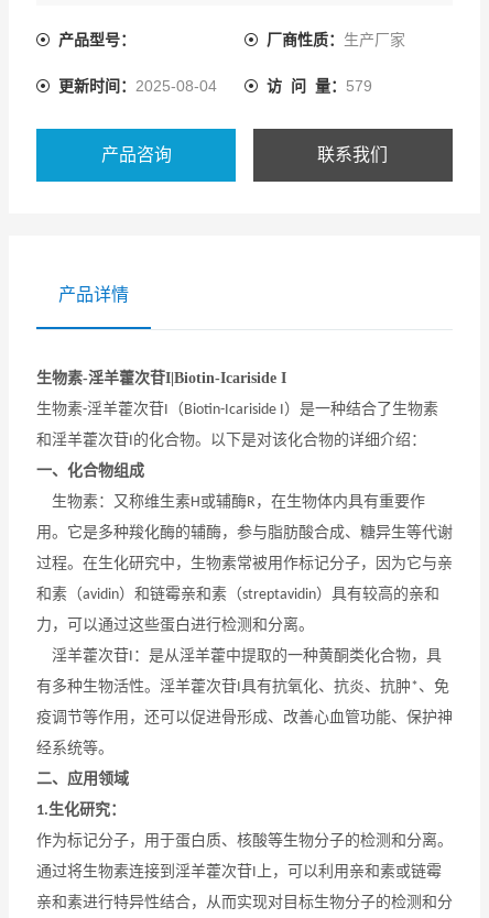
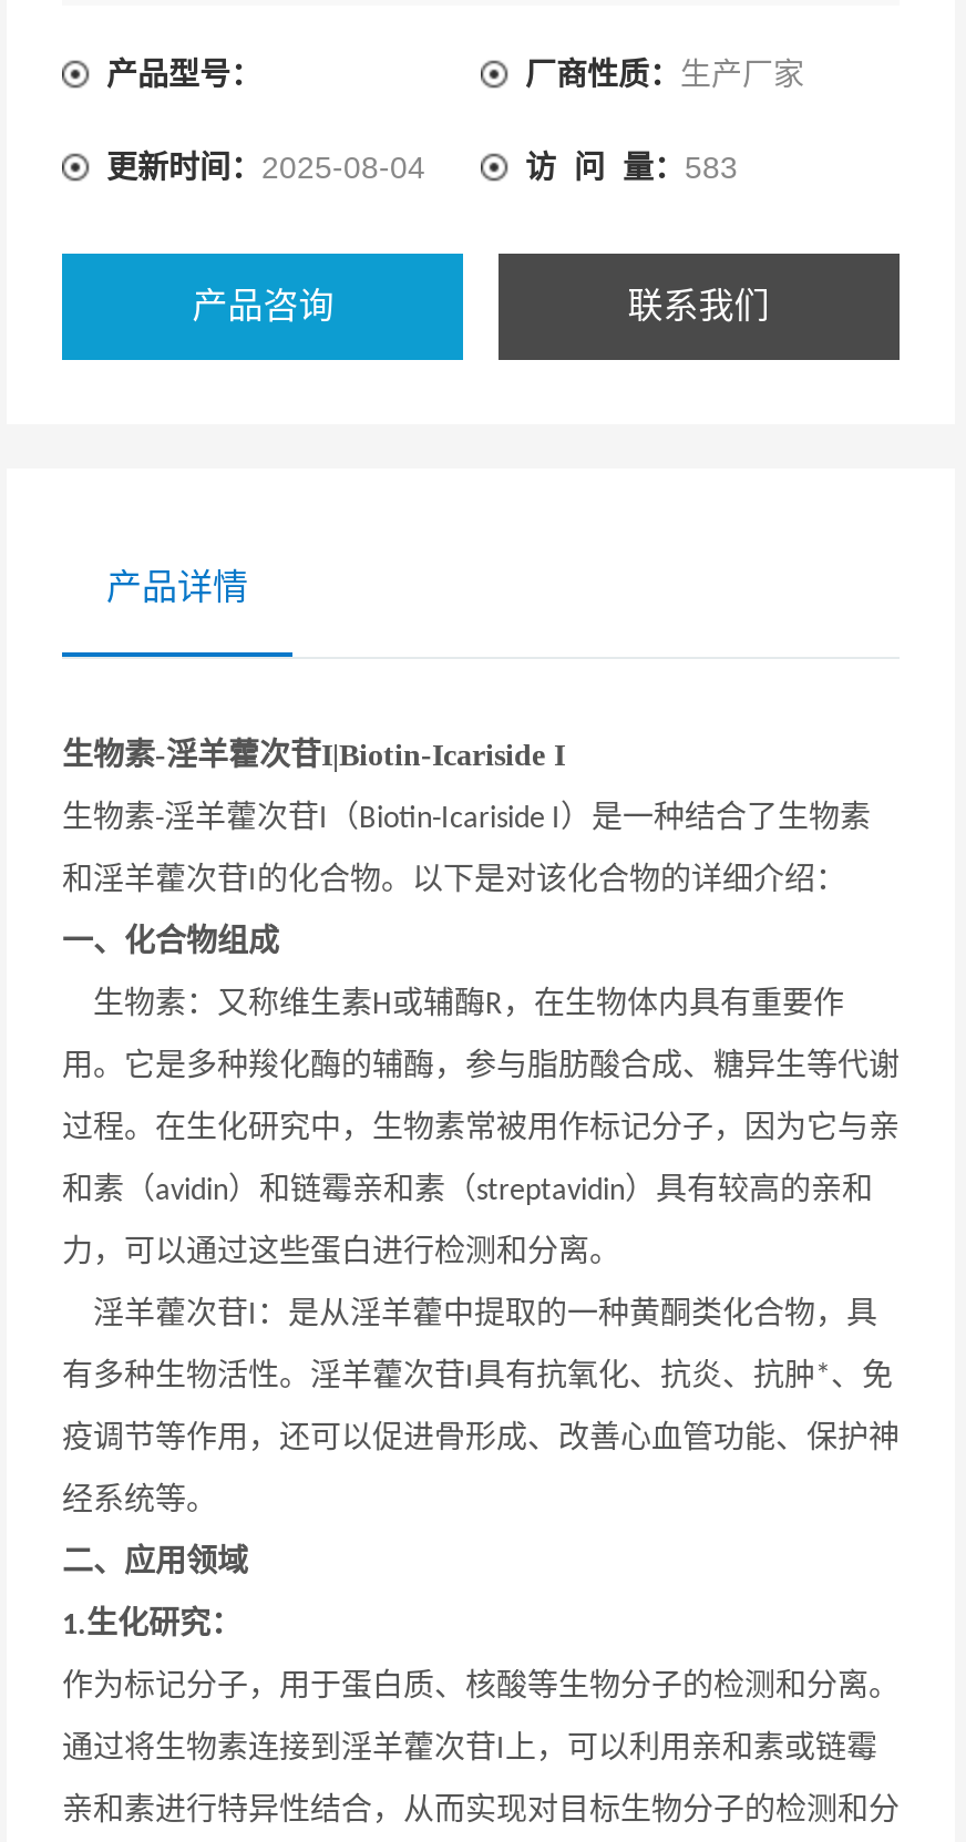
[267,77,372,95] 访 问 量：579 -> [525,150,738,185] 访 问 量：583

